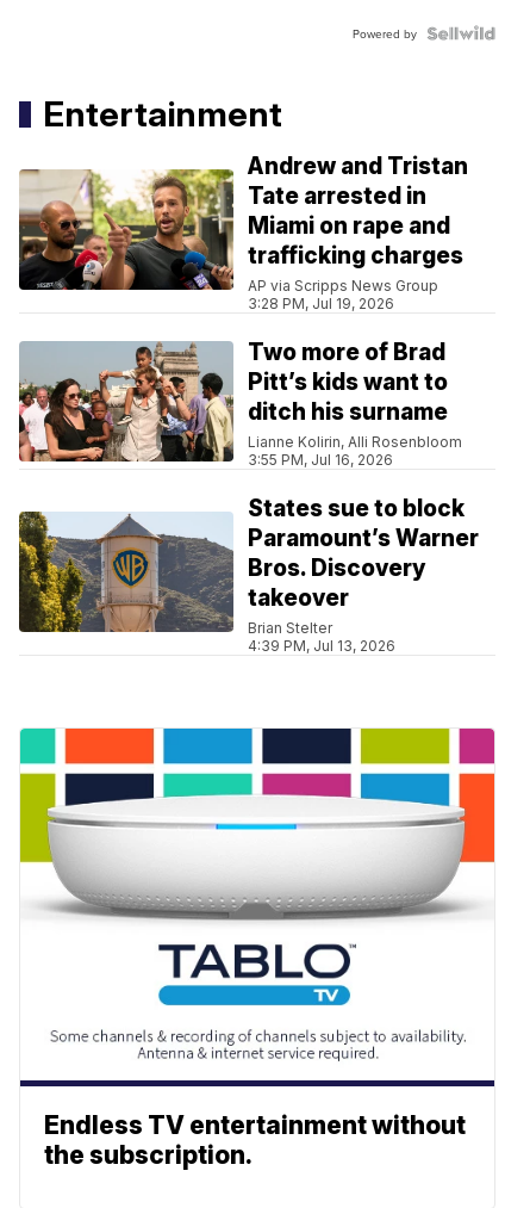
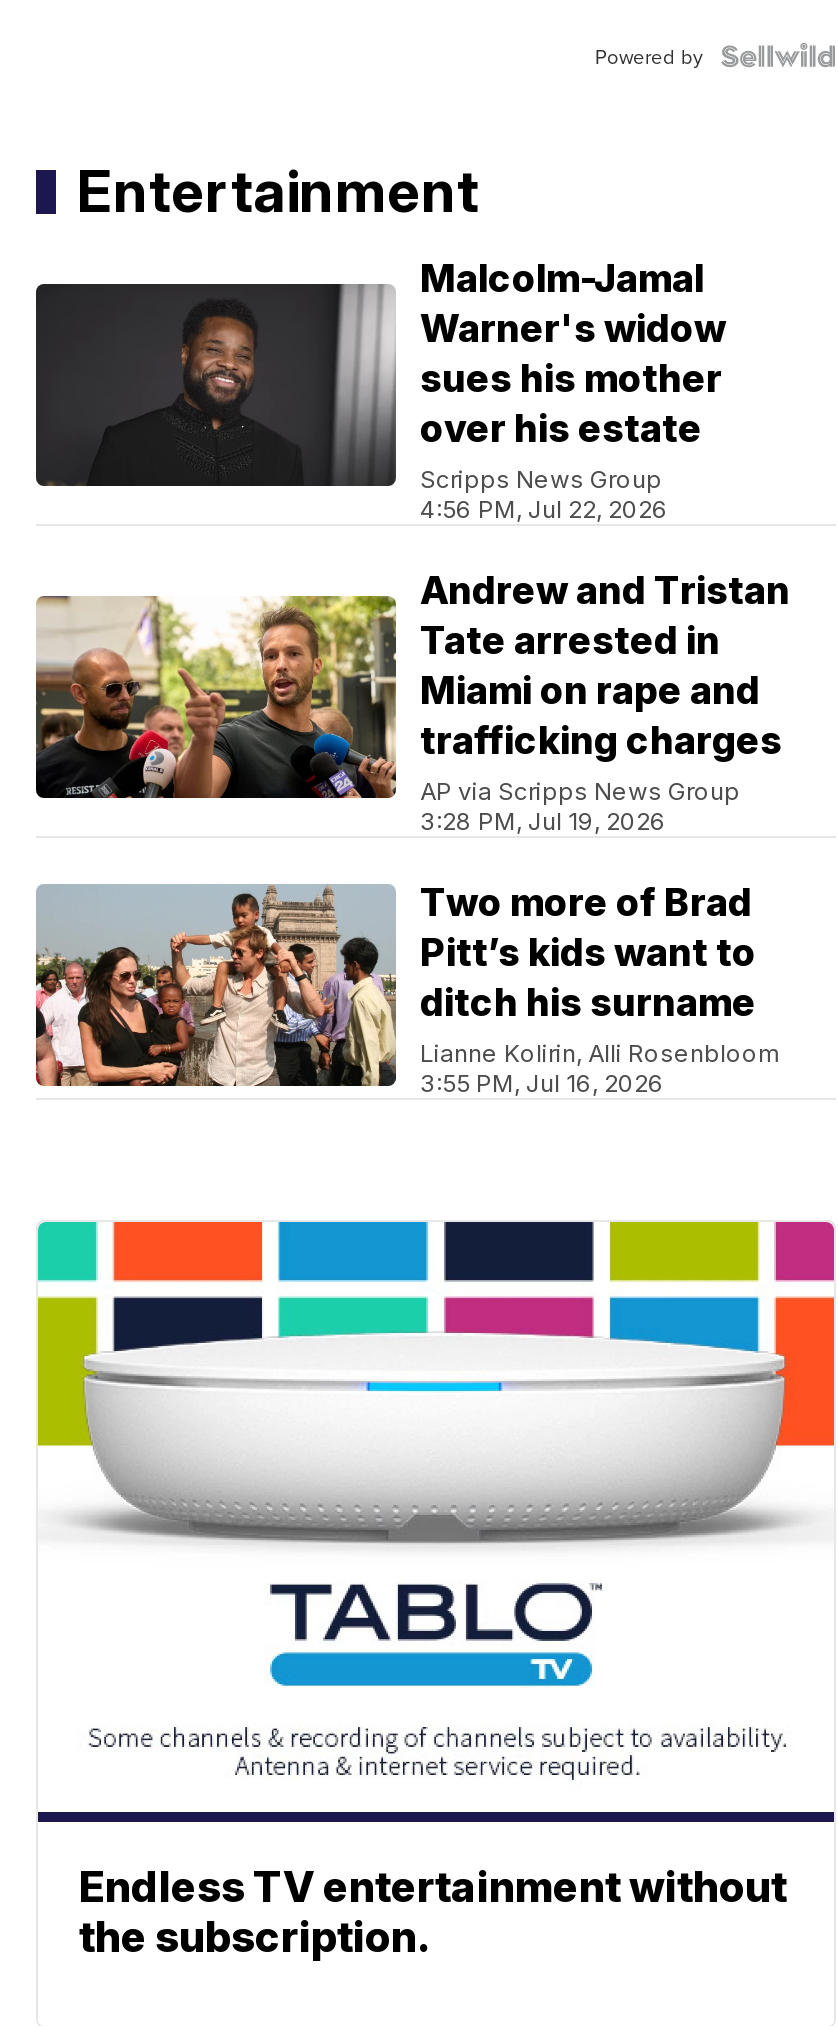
none -> [34,257,726,525] [image] | Malcolm-Jamal | Warner's widow | sues his mother | over his estate | Scripps News Group | 4:56 PM, Jul 22, 2026
moved [18,153,468,469] -> [34,569,790,1099]: [image] | Andrew and Tristan | Tate arrested in | ... | Lianne Kolirin, Alli Rosenbloom | 3:55 PM, Jul 16, 2026
[18,495,479,655] [image] | States sue to block | Paramount’s Warner | Bros. Discovery | takeover | Brian Stelter | 4:39 PM, Jul 13, 2026 -> none

